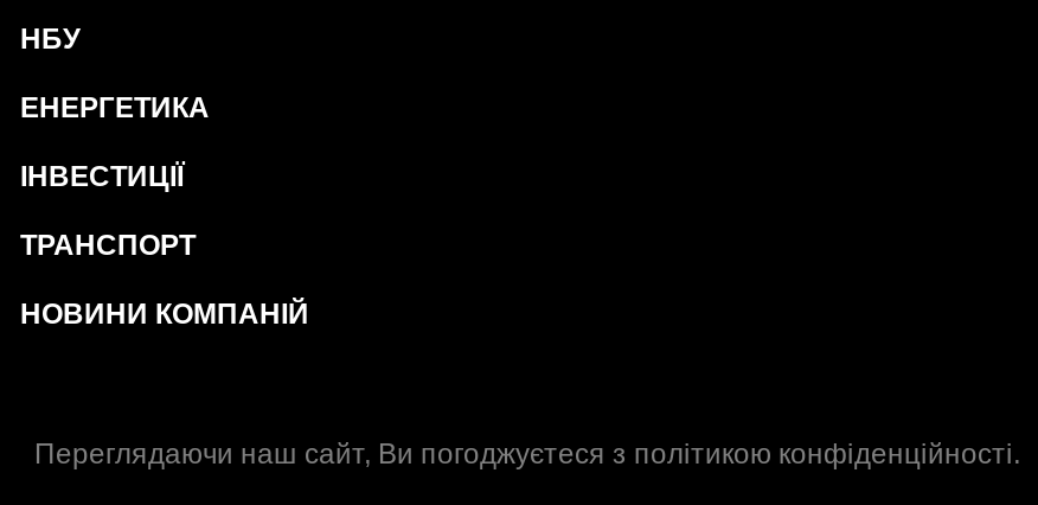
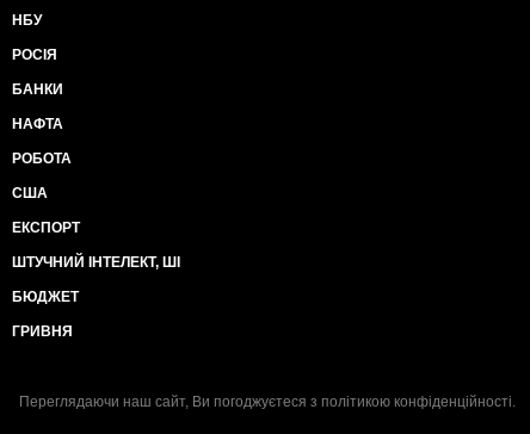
[20,91,309,331] ЕНЕРГЕТИКА | ІНВЕСТИЦІЇ | ТРАНСПОРТ | НОВИНИ КОМПАНІЙ -> [12,46,180,340] РОСІЯ | БАНКИ | НАФТА | РОБОТА | США | ЕКСПОРТ | ШТУЧНИЙ ІНТЕЛЕКТ, ШІ | БЮДЖЕТ | ГРИВНЯ

